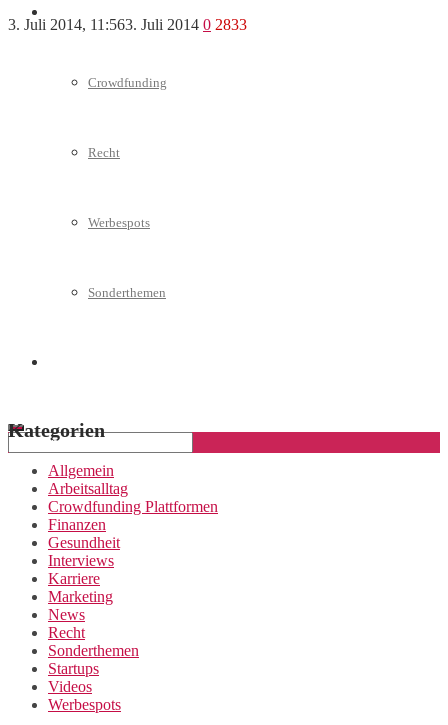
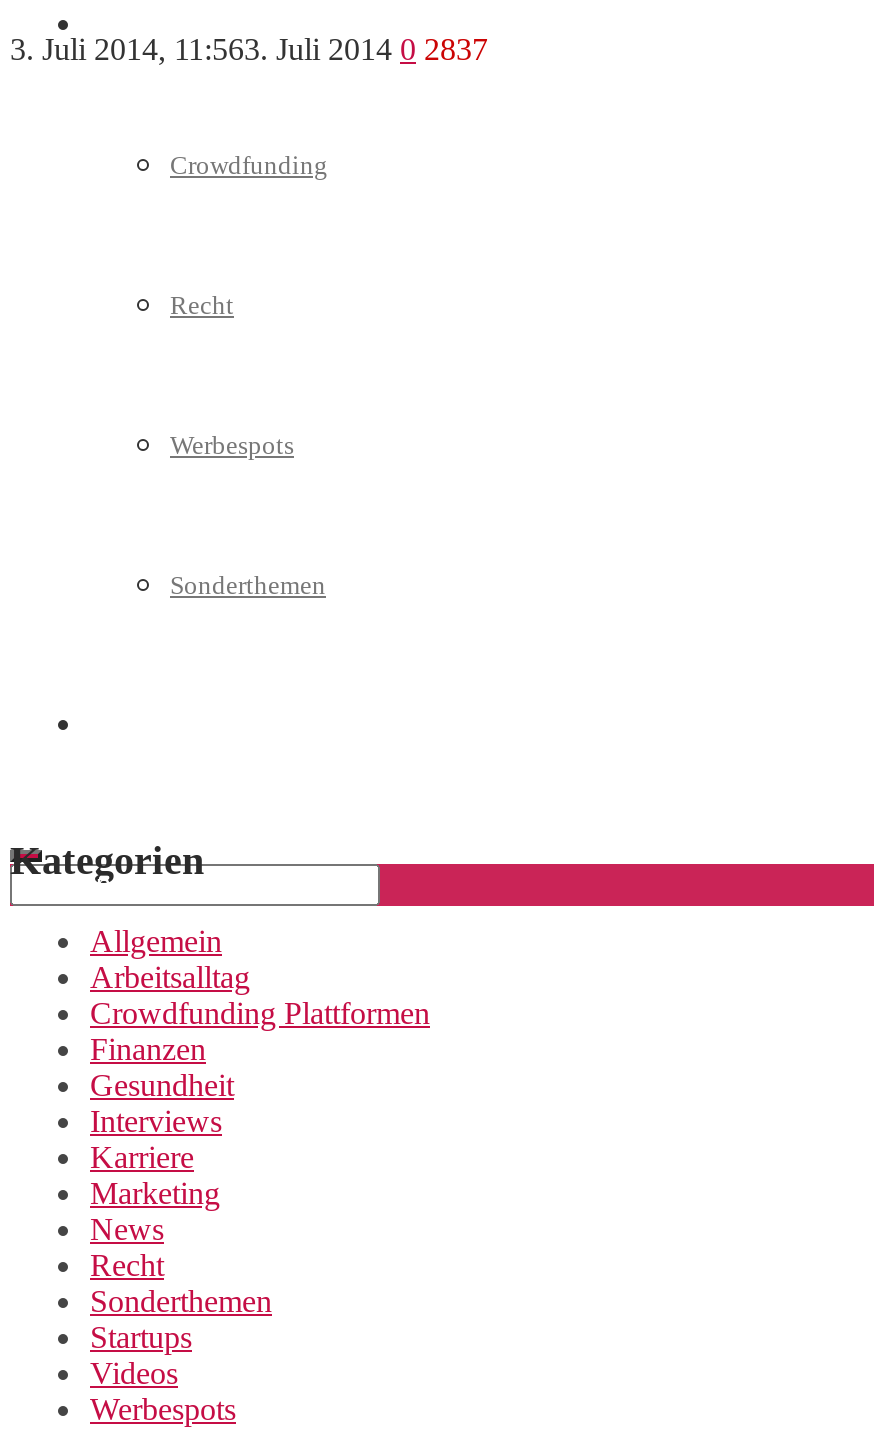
[8,16,247,33] 3. Juli 2014, 11:563. Juli 2014 0 2833 -> [10,32,488,66] 3. Juli 2014, 11:563. Juli 2014 0 2837

